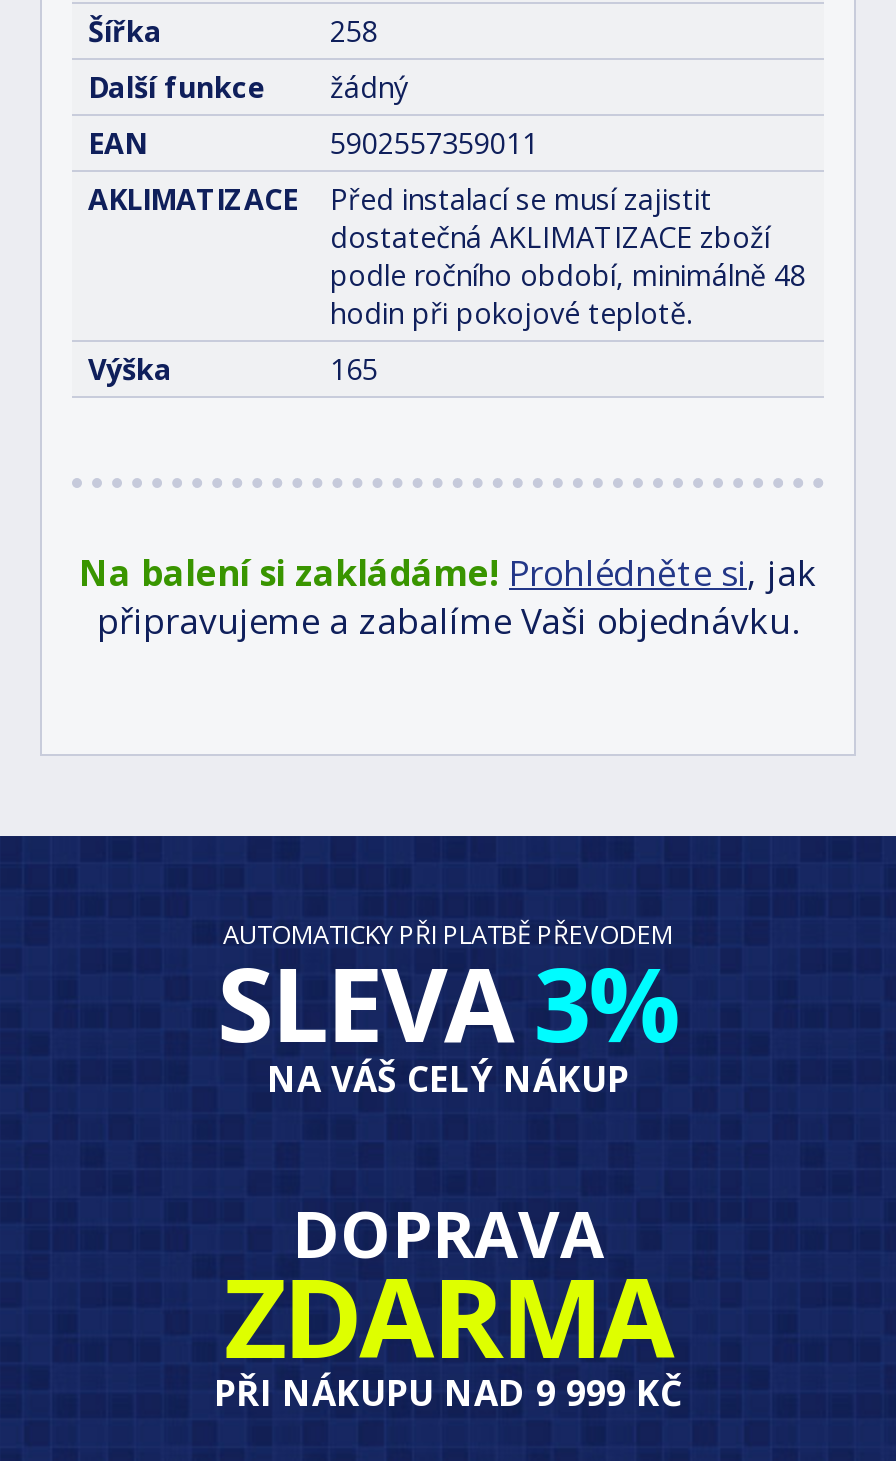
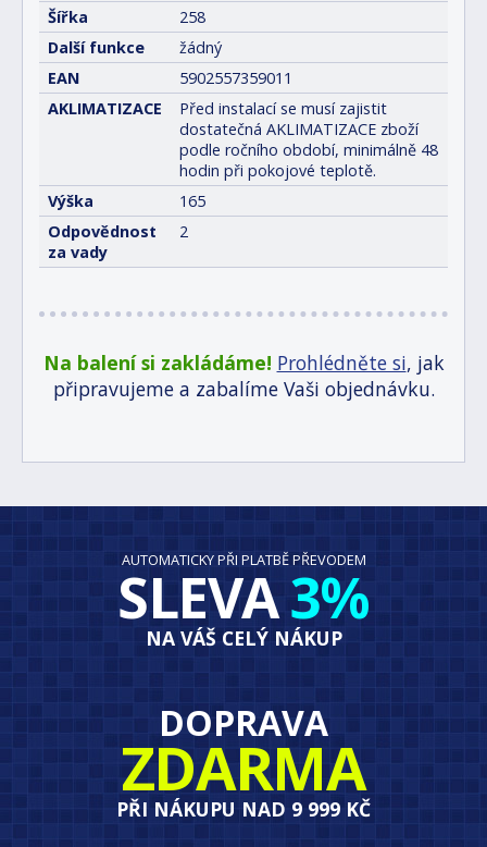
none -> [48,220,157,262] Odpovědnost | za vady
none -> [179,220,188,241] 2

